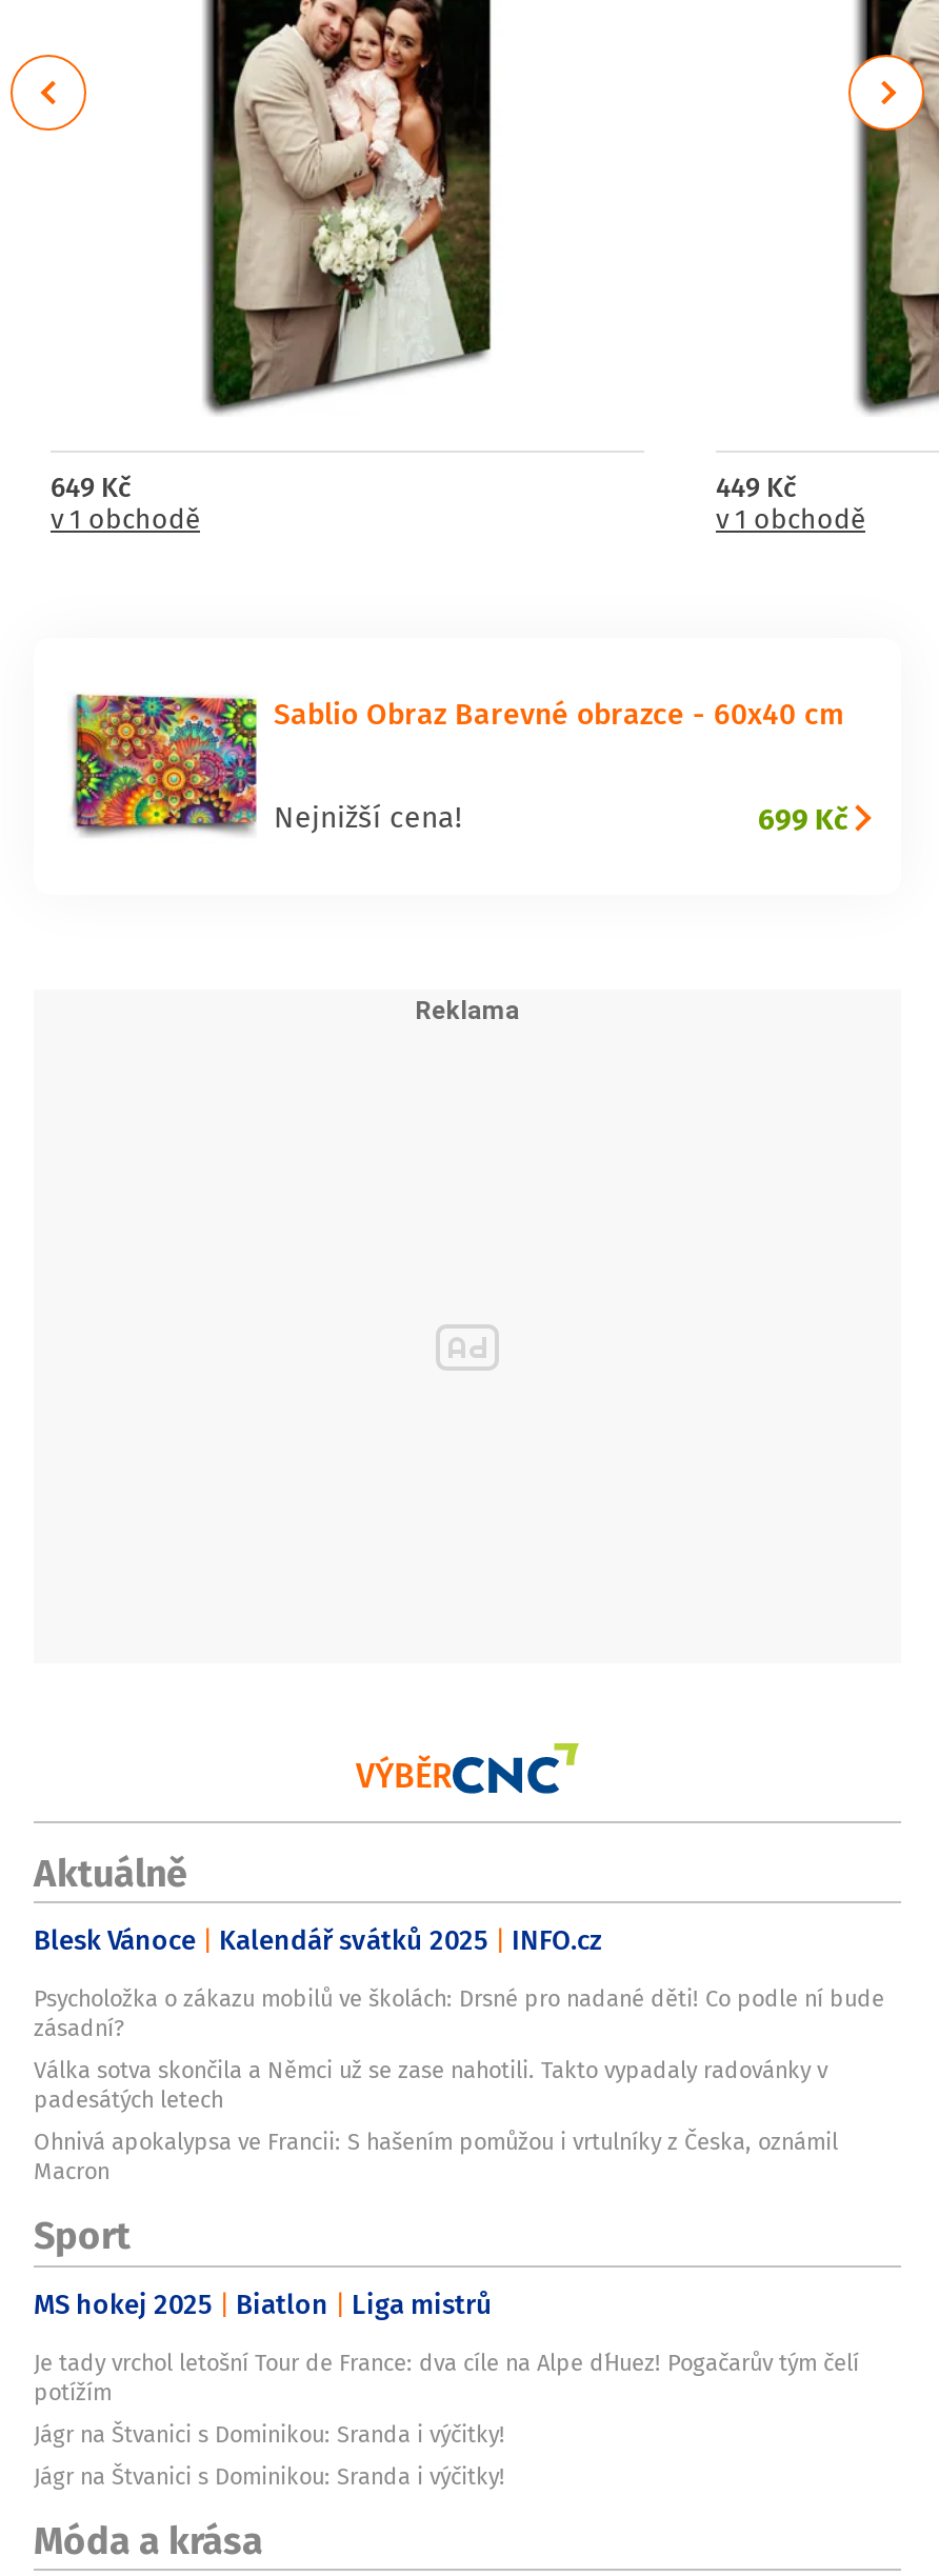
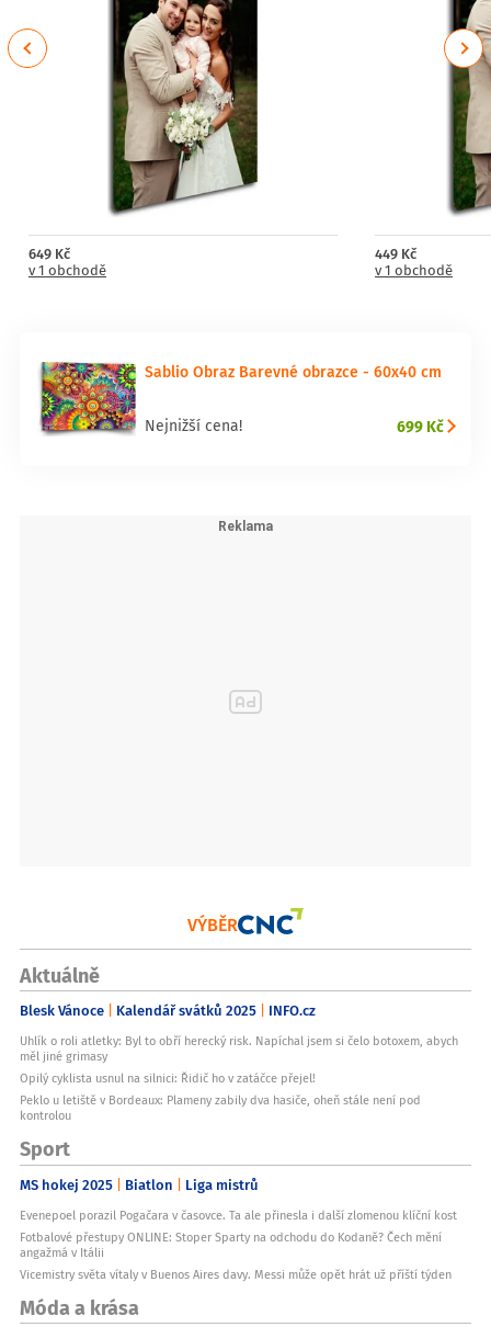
[34,1981,884,2188] Psycholožka o zákazu mobilů ve školách: Drsné pro nadané děti! Co podle ní bude | zásadní? | Válka sotva skončila a Němci už se zase nahotili. Takto vypadaly radovánky v | padesátých letech | Ohnivá apokalypsa ve Francii: S hašením pomůžou i vrtulníky z Česka, oznámil | Macron -> [20,1032,458,1124] Uhlík o roli atletky: Byl to obří herecký risk. Napíchal jsem si čelo botoxem, abych | měl jiné grimasy | Opilý cyklista usnul na silnici: Řidič ho v zatáčce přejel! | Peklo u letiště v Bordeaux: Plameny zabily dva hasiče, oheň stále není pod | kontrolou
[34,2345,859,2492] Je tady vrchol letošní Tour de France: dva cíle na Alpe d´Huez! Pogačarův tým čelí | potížím | Jágr na Štvanici s Dominikou: Sranda i výčitky! | Jágr na Štvanici s Dominikou: Sranda i výčitky! -> [20,1206,457,1283] Evenepoel porazil Pogačara v časovce. Ta ale přinesla i další zlomenou klíční kost | Fotbalové přestupy ONLINE: Stoper Sparty na odchodu do Kodaně? Čech mění | angažmá v Itálii | Vicemistry světa vítaly v Buenos Aires davy. Messi může opět hrát už příští týden

